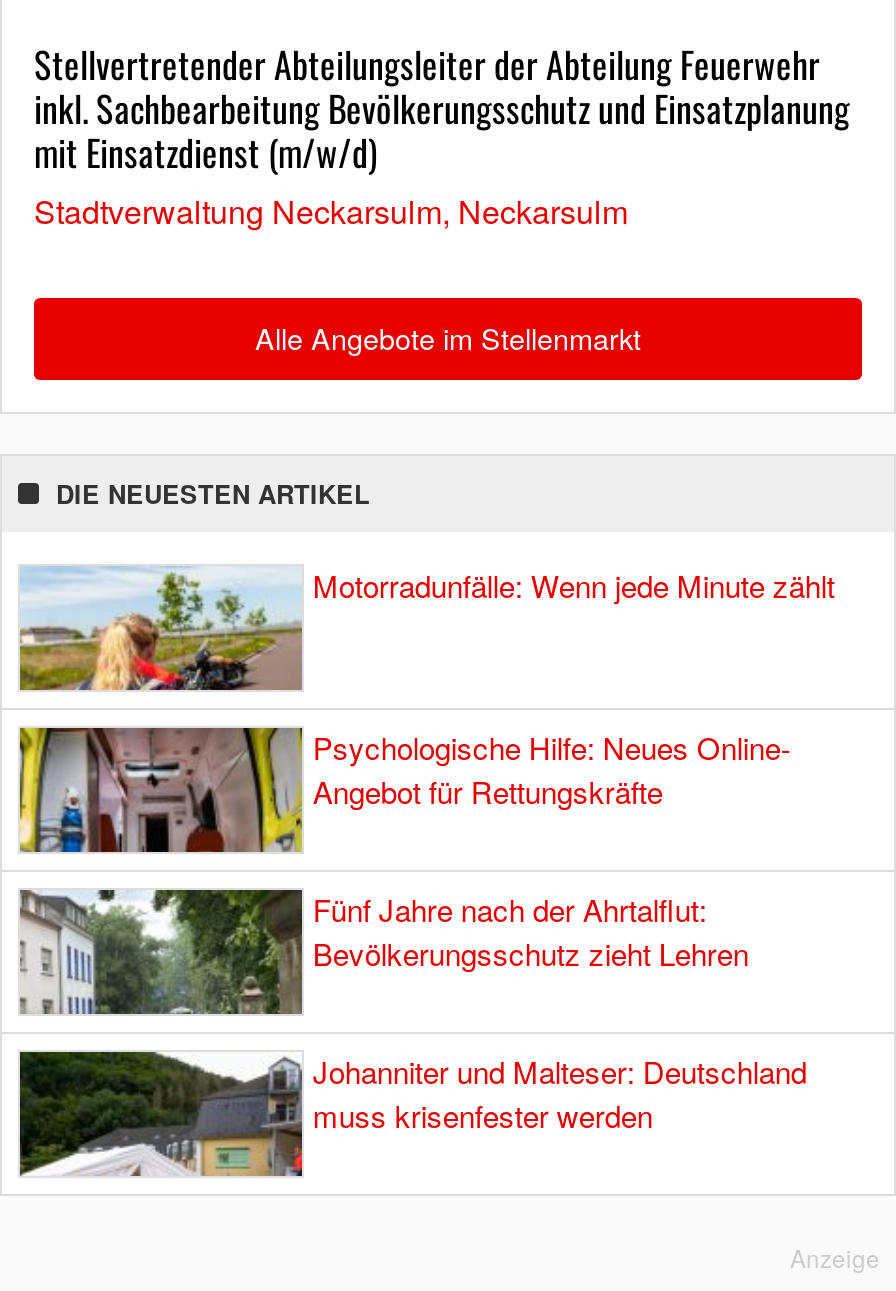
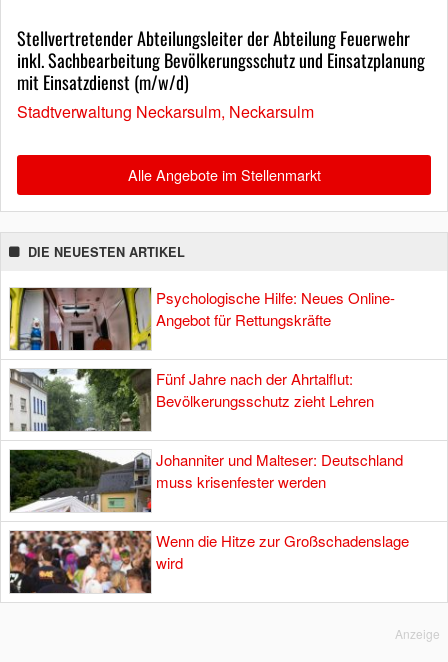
[18,563,835,693] [image] | Motorradunfälle: Wenn jede Minute zählt -> none
moved [16,723,807,1135] -> [8,286,403,492]: [image] | Psychologische Hilfe: Neues Online- | Angebot für Rettungskräfte | Fünf Jahre nach der Ahrtalflut: | Bevölkerungsschutz zieht Lehren | Johanniter und Malteser: Deutschland | muss krisenfester werden
none -> [9,530,409,594] [image] | Wenn die Hitze zur Großschadenslage | wird

